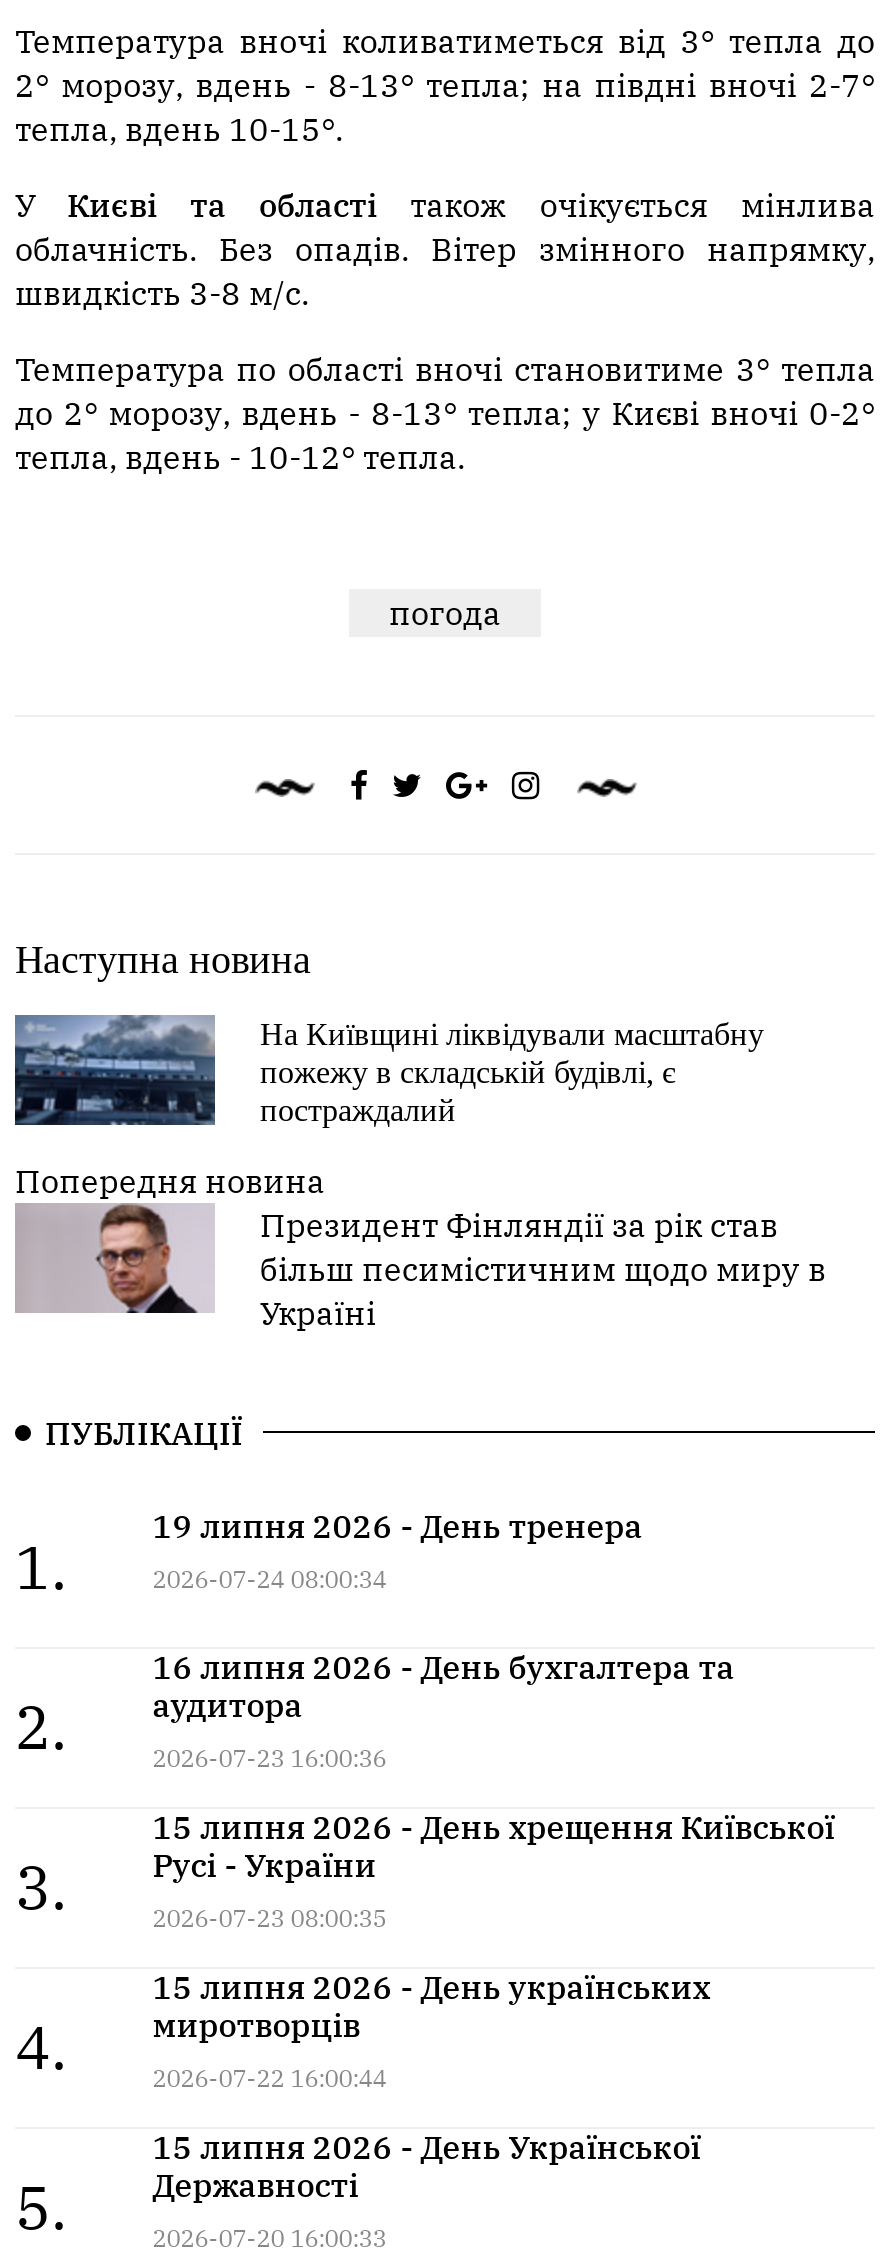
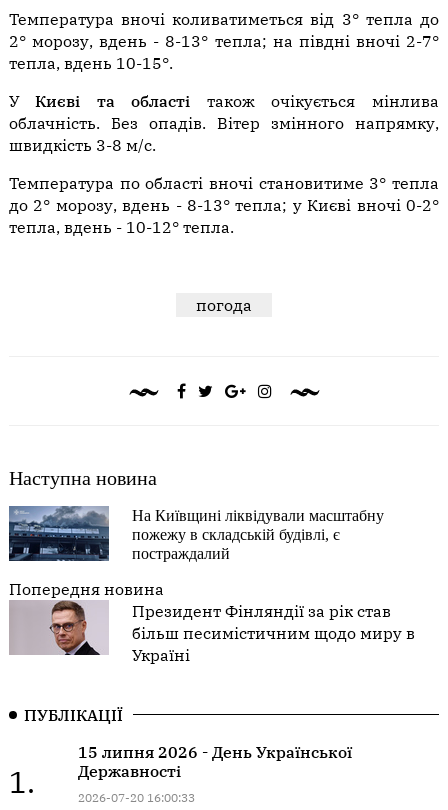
[15,1507,643,1766] 19 липня 2026 - День тренера | 2026-07-24 08:00:34 | 2. -> none
[15,1648,735,1926] 16 липня 2026 - День бухгалтера та | аудитора | 2026-07-23 16:00:36 | 3. -> none
[15,1808,835,2086] 15 липня 2026 - День хрещення Київської | Русі - України | 2026-07-23 08:00:35 | 4. -> none
[15,1968,711,2246] 15 липня 2026 - День українських | миротворців | 2026-07-22 16:00:44 | 5. -> none

